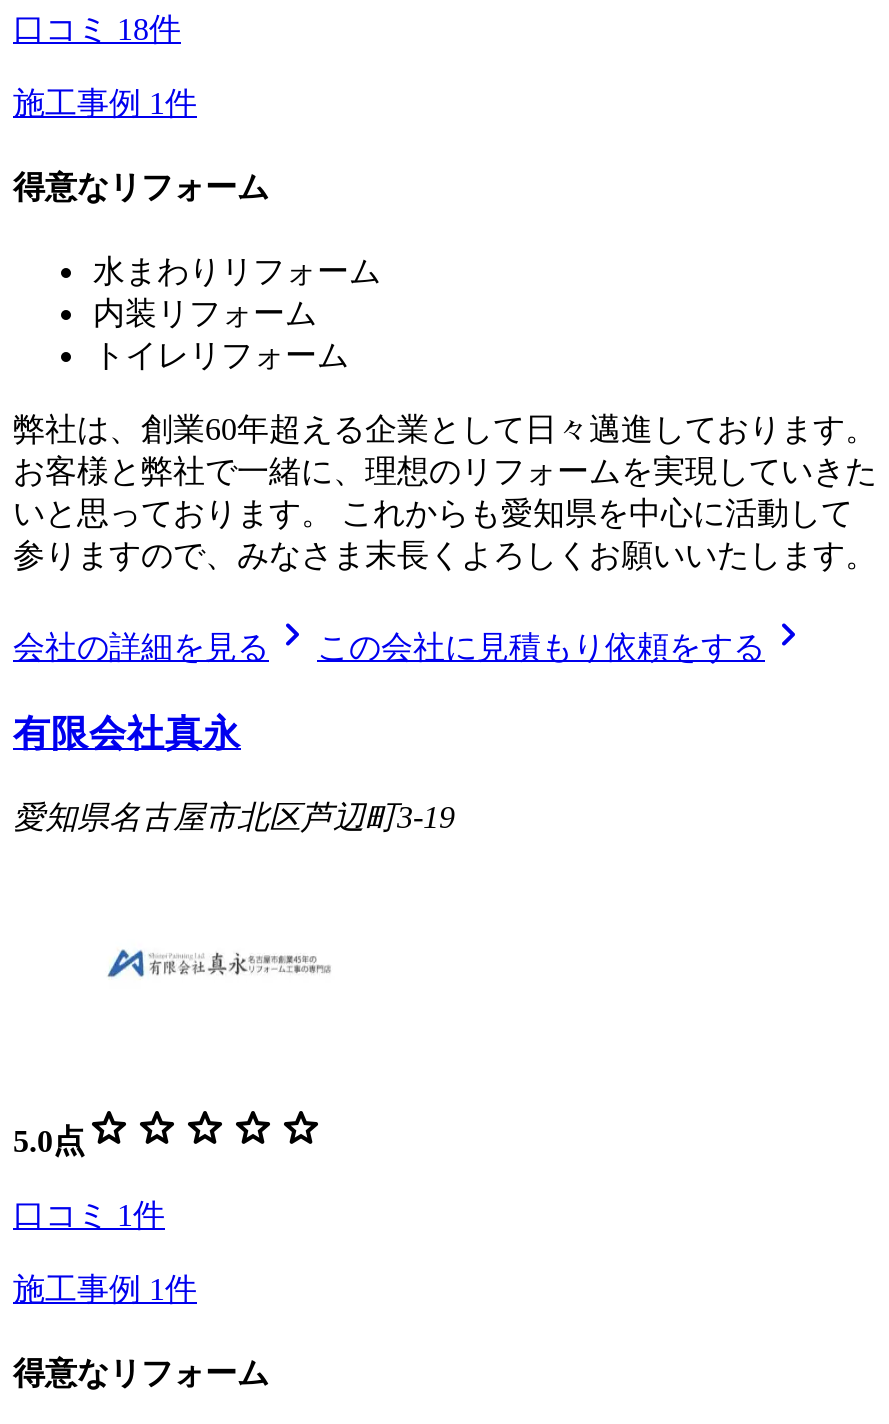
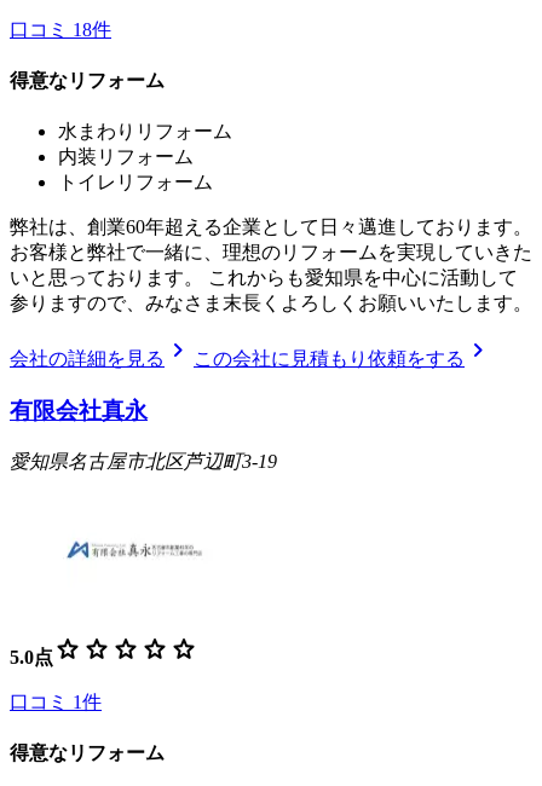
[13,85,197,119] 施工事例1件 -> none
[13,1271,197,1305] 施工事例1件 -> none

